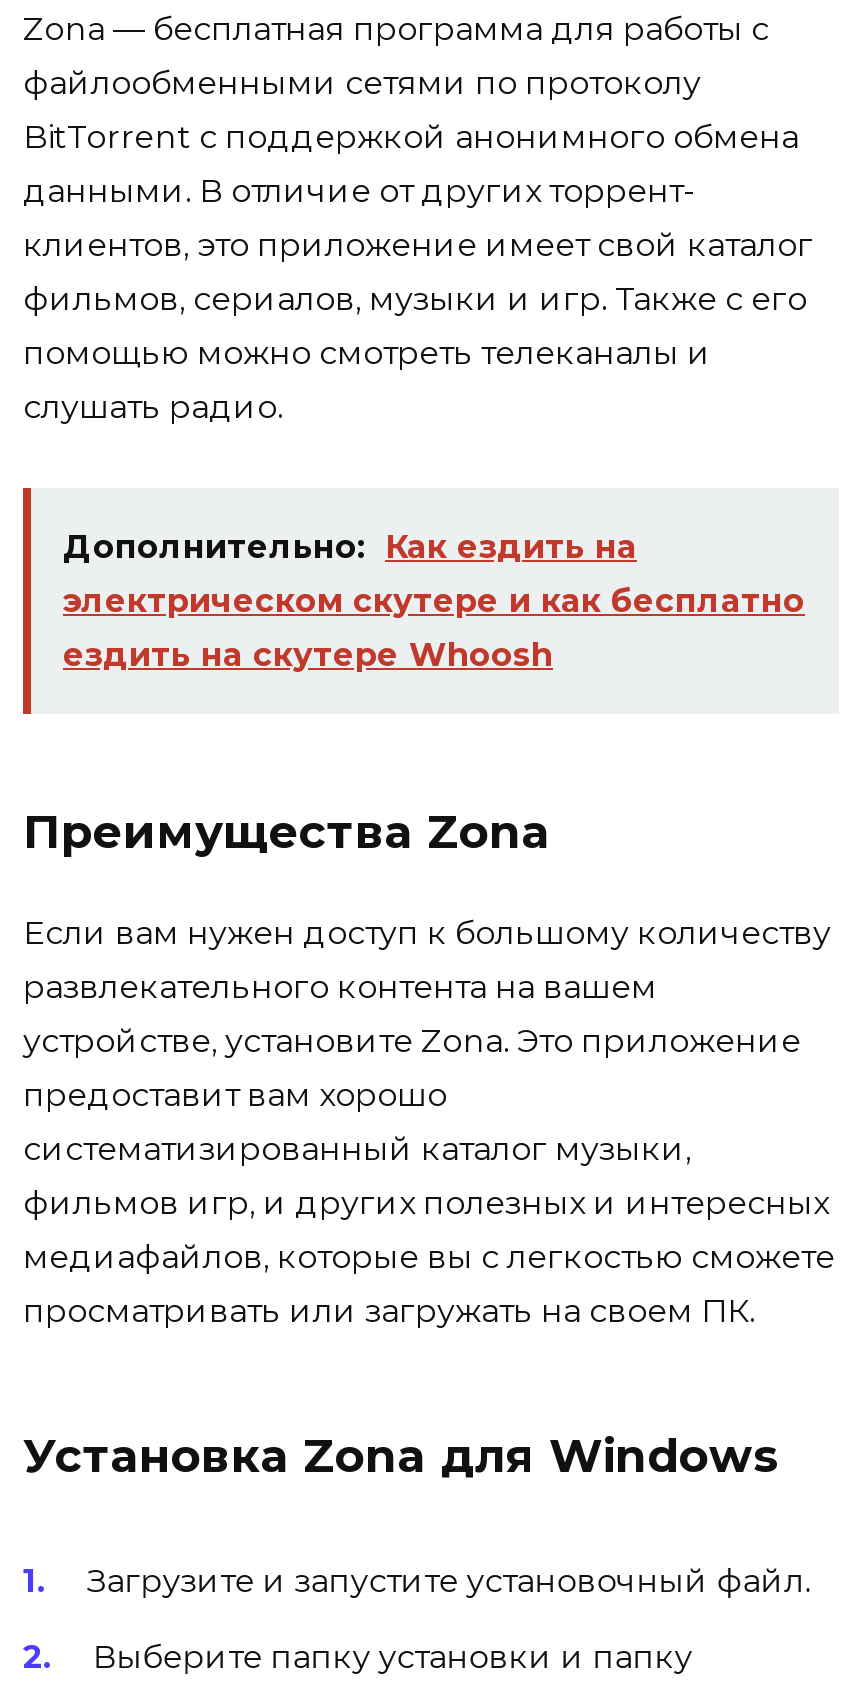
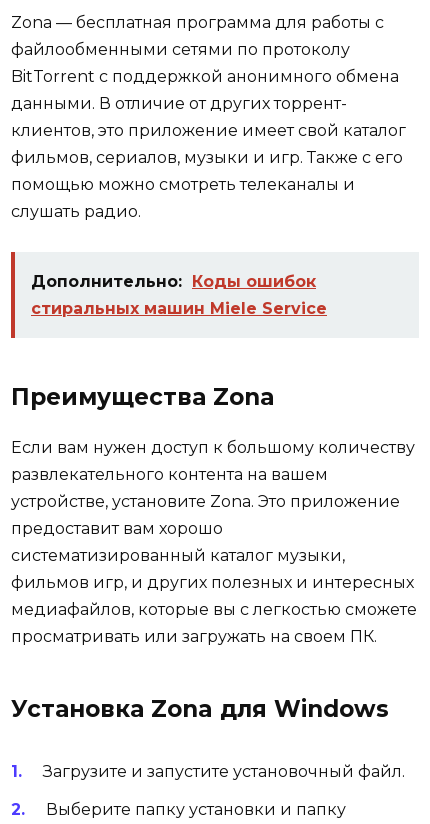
[63,528,805,674] Дополнительно: Как ездить на | электрическом скутере и как бесплатно | ездить на скутере Whoosh -> [31,272,327,318] Дополнительно: Коды ошибок | стиральных машин Miele Service

